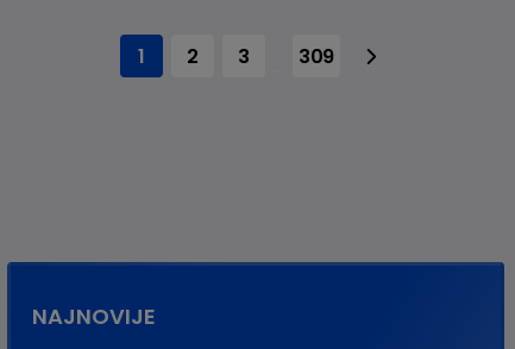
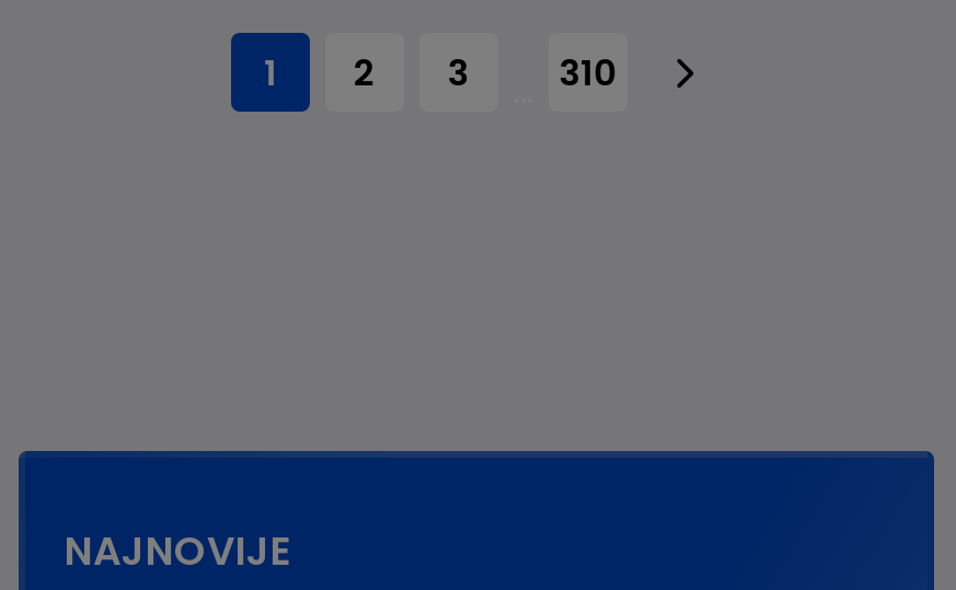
[138,42,334,80] 1 2 3 ... 309 -> [264,47,617,116] 1 2 3 ... 310

